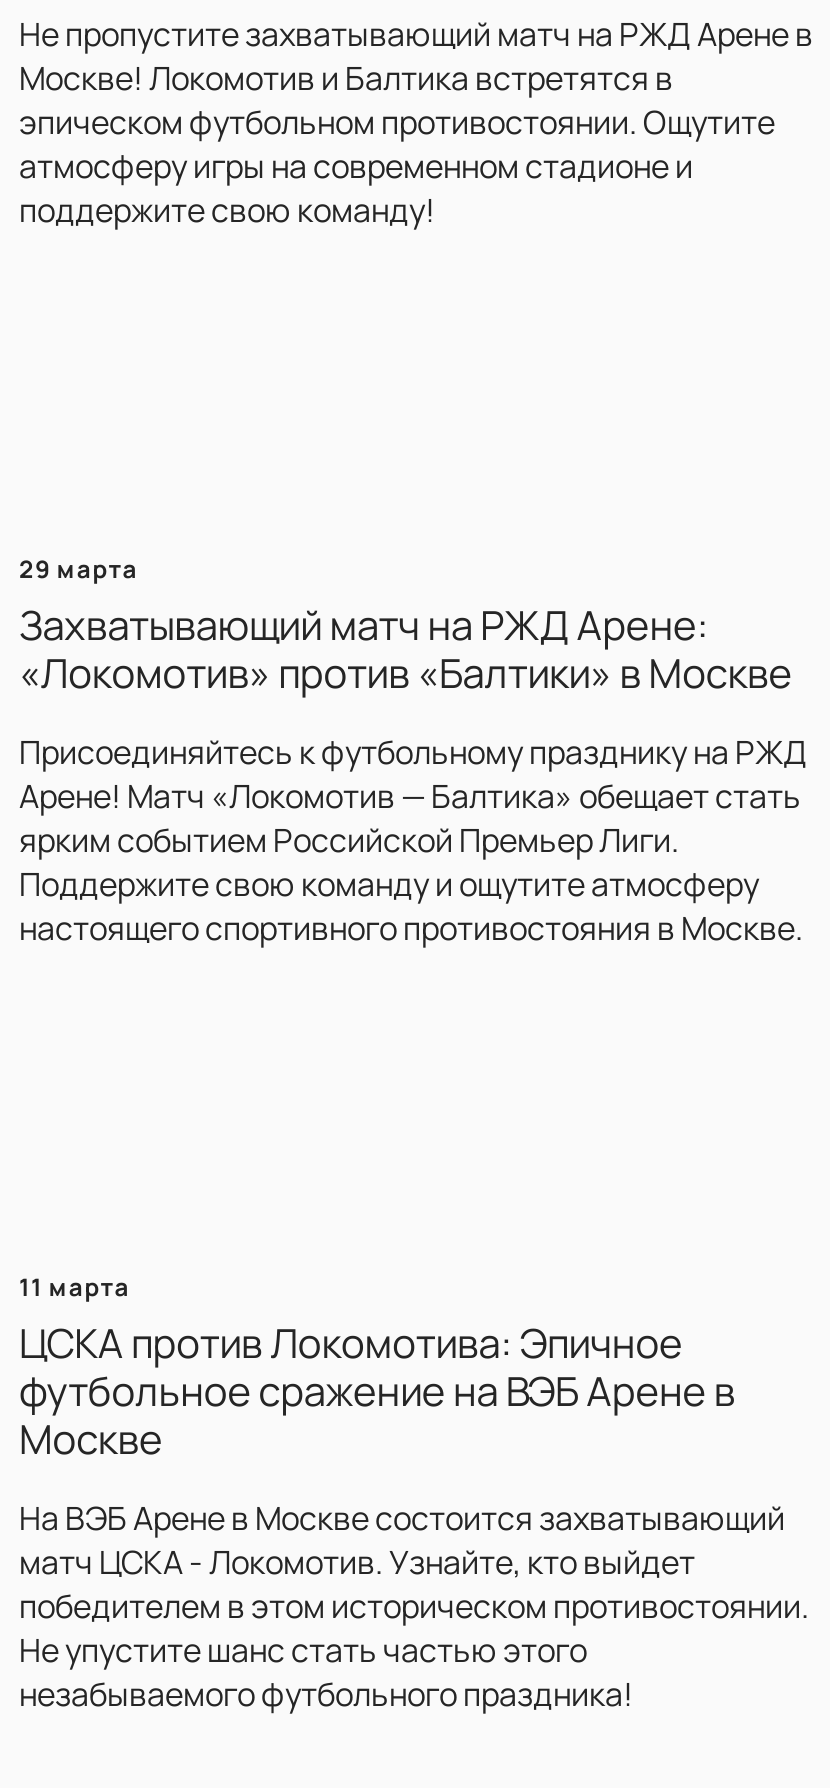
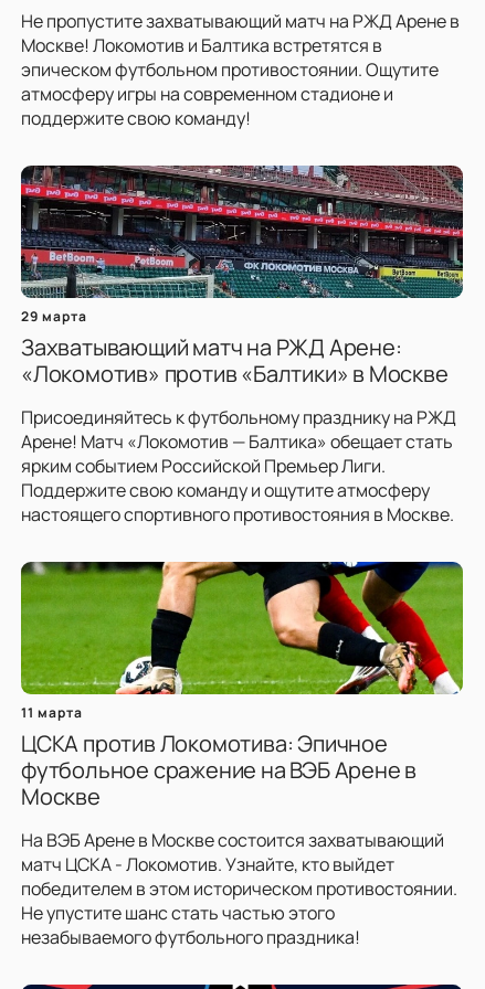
none -> [20,164,464,299] [image]
none -> [20,561,464,695] [image]

